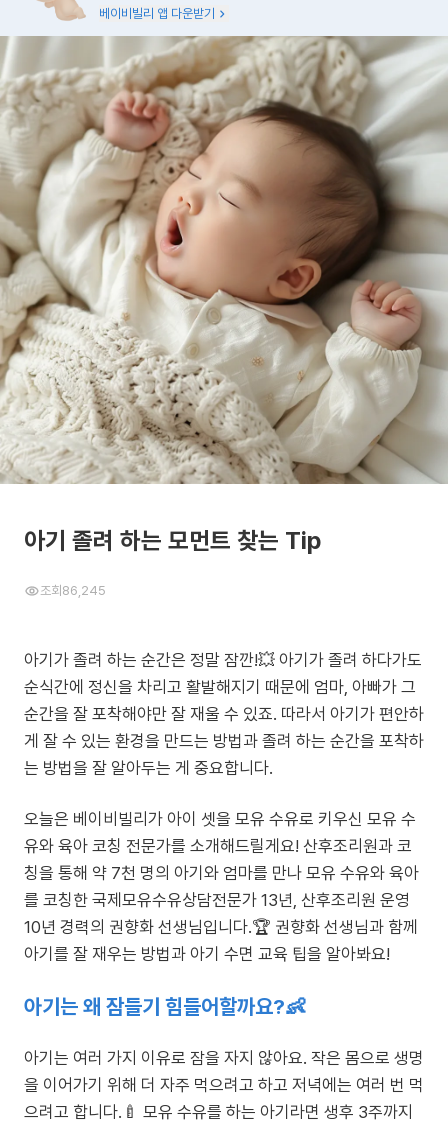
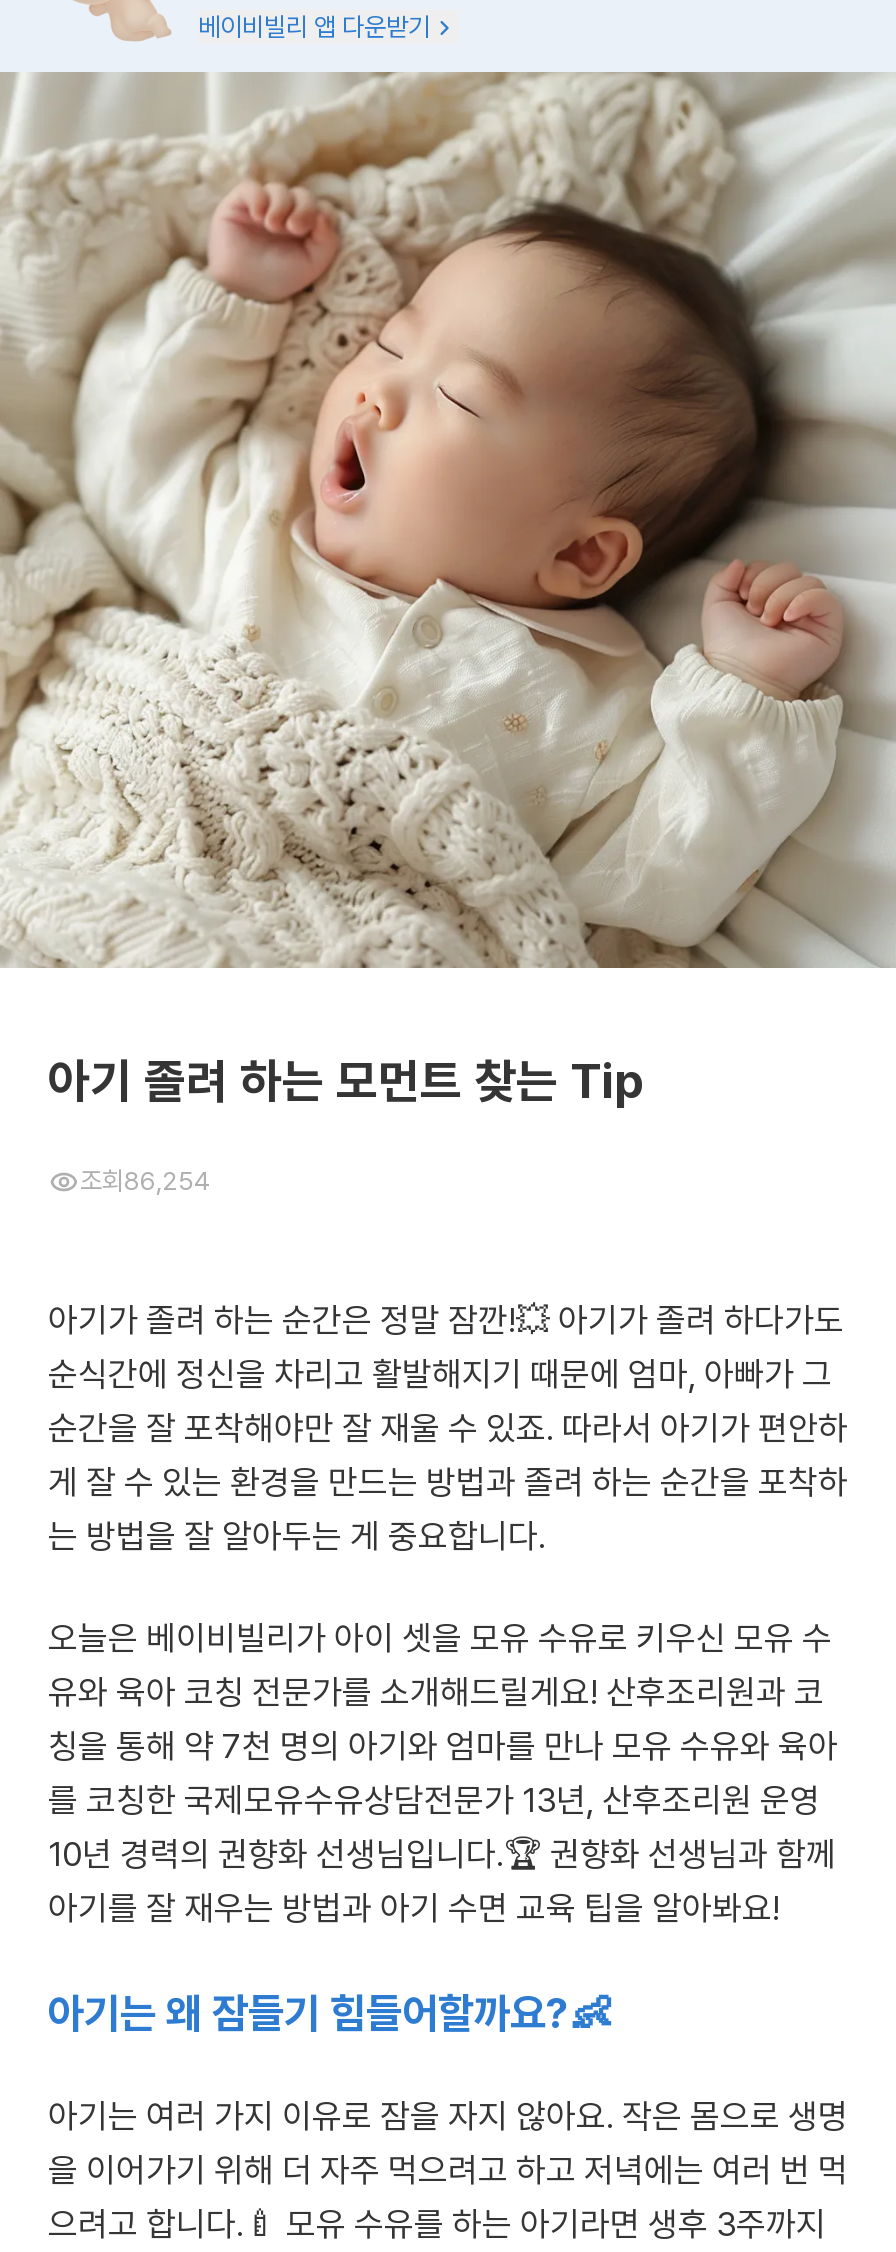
[40,583,106,598] 조회86,245 -> [80,1166,212,1196] 조회86,254

